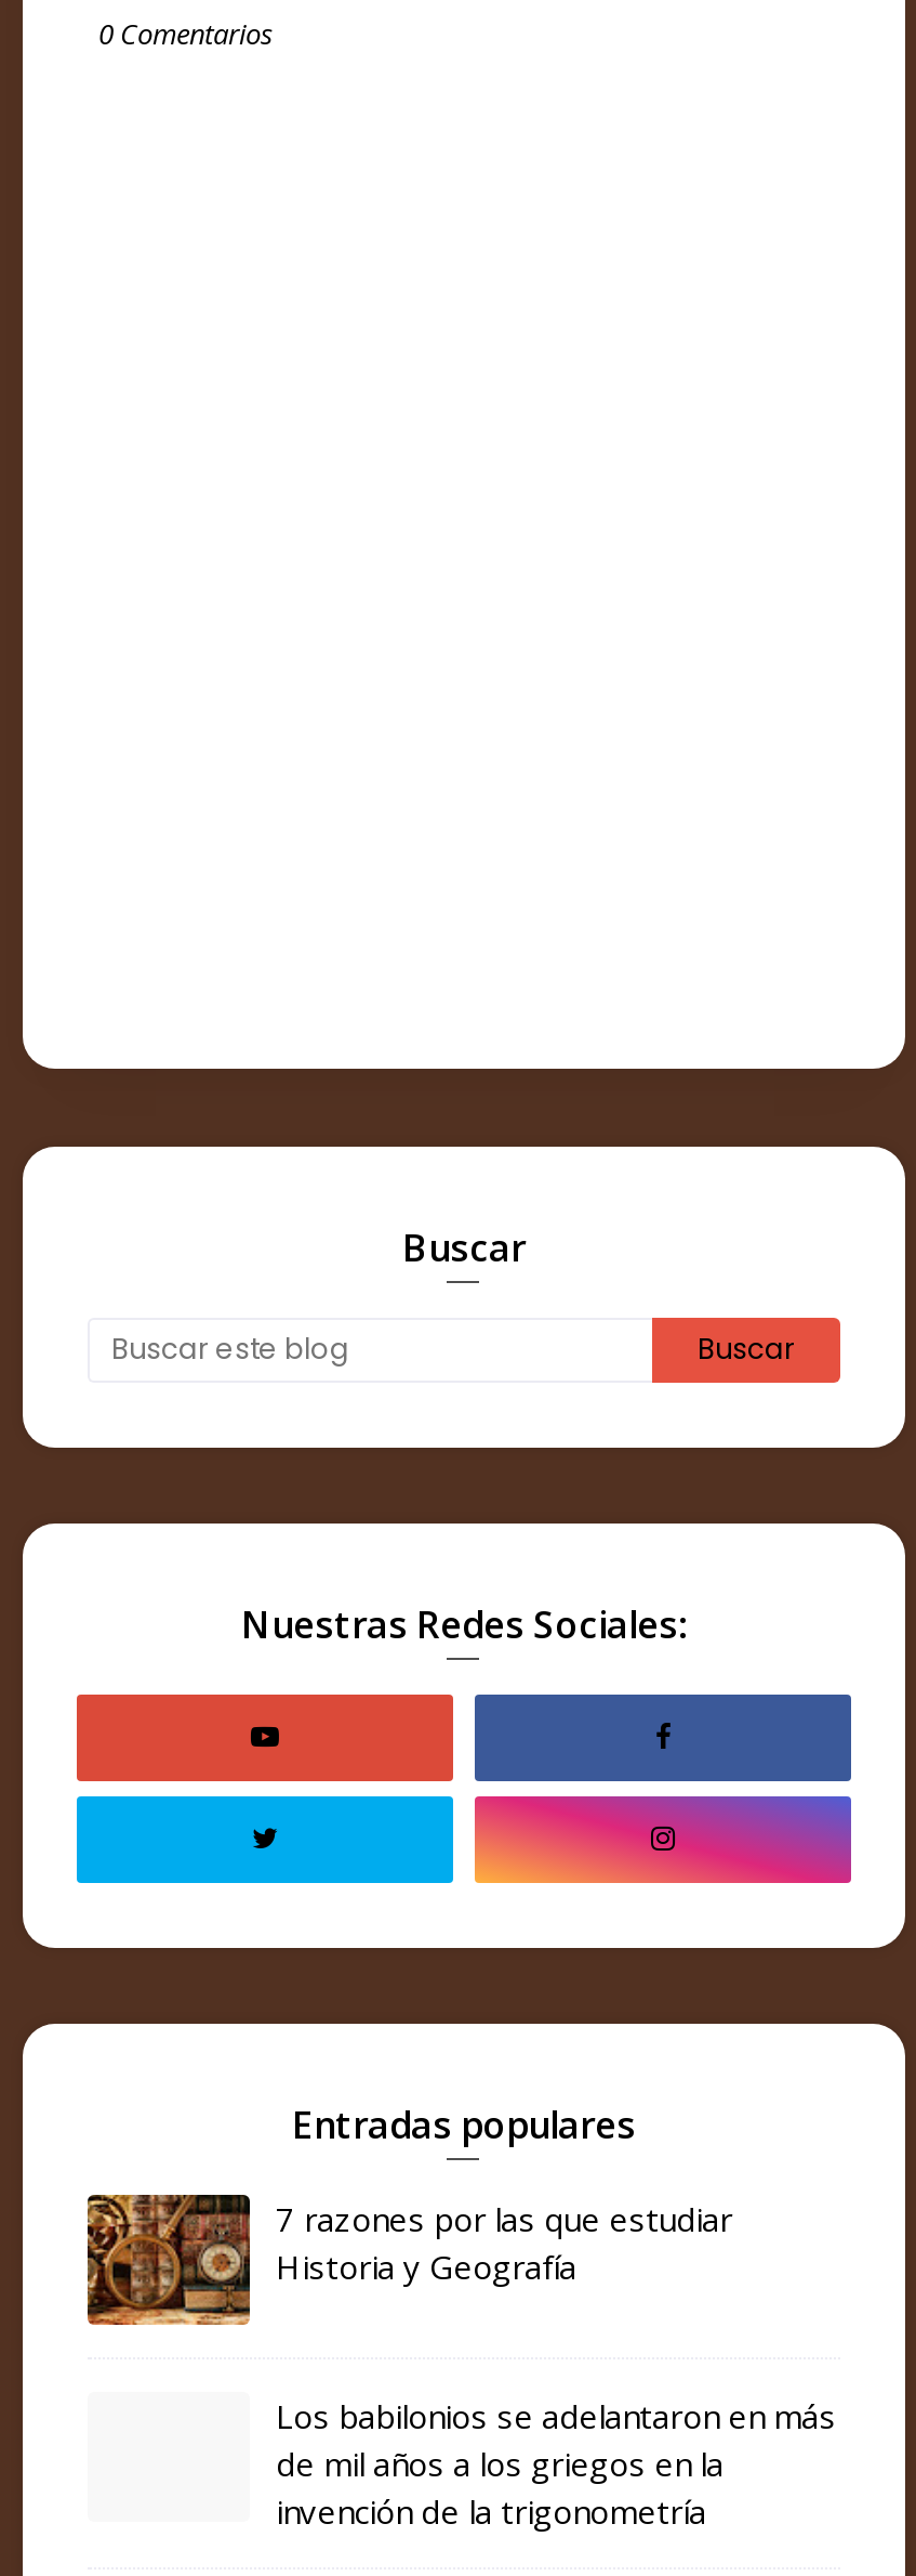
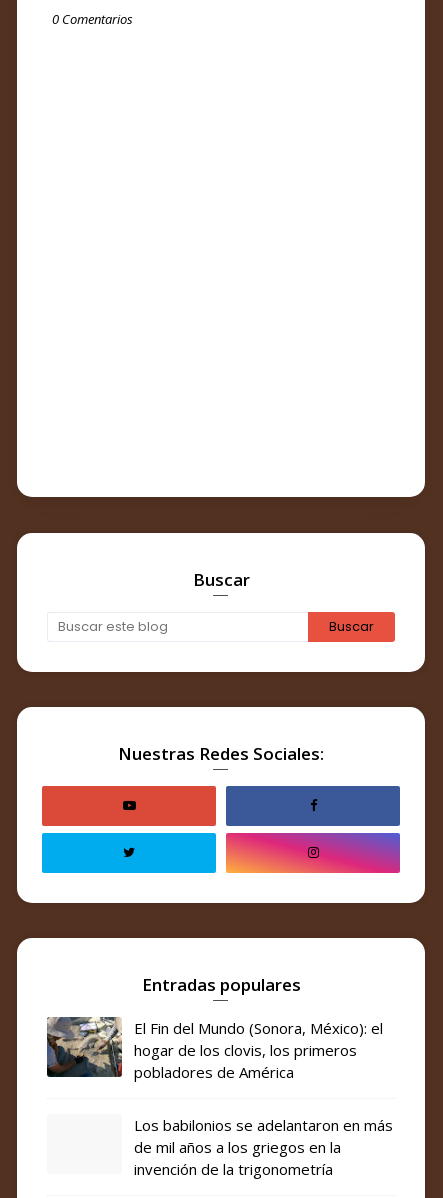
[85,2193,732,2327] [image] | 7 razones por las que estudiar | Historia y Geografía -> [47,1016,383,1082] [image] | El Fin del Mundo (Sonora, México): el | hogar de los clovis, los primeros | pobladores de América

